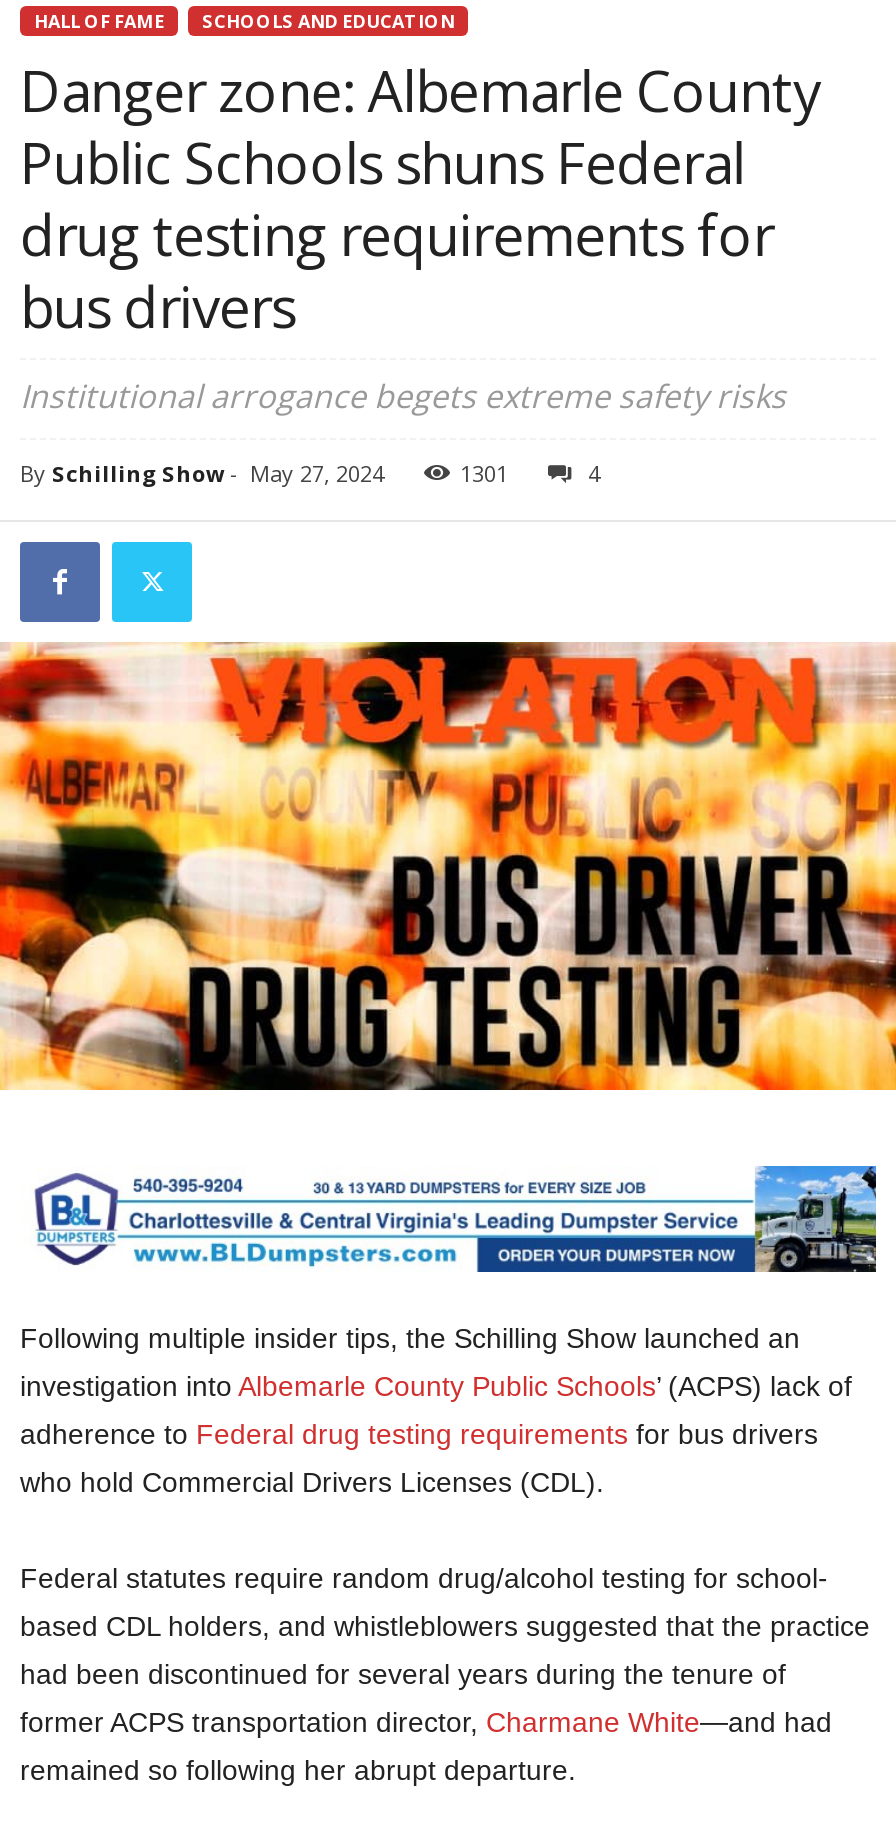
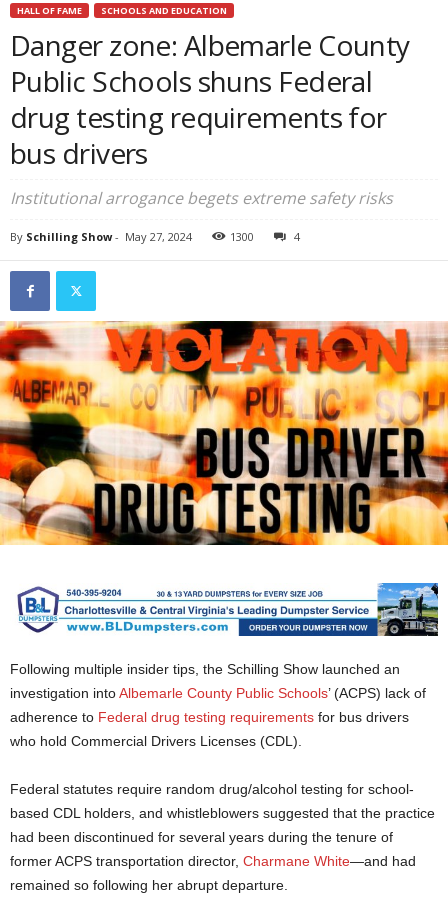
[460,458,508,488] 1301 -> [230,229,254,244] 1300

